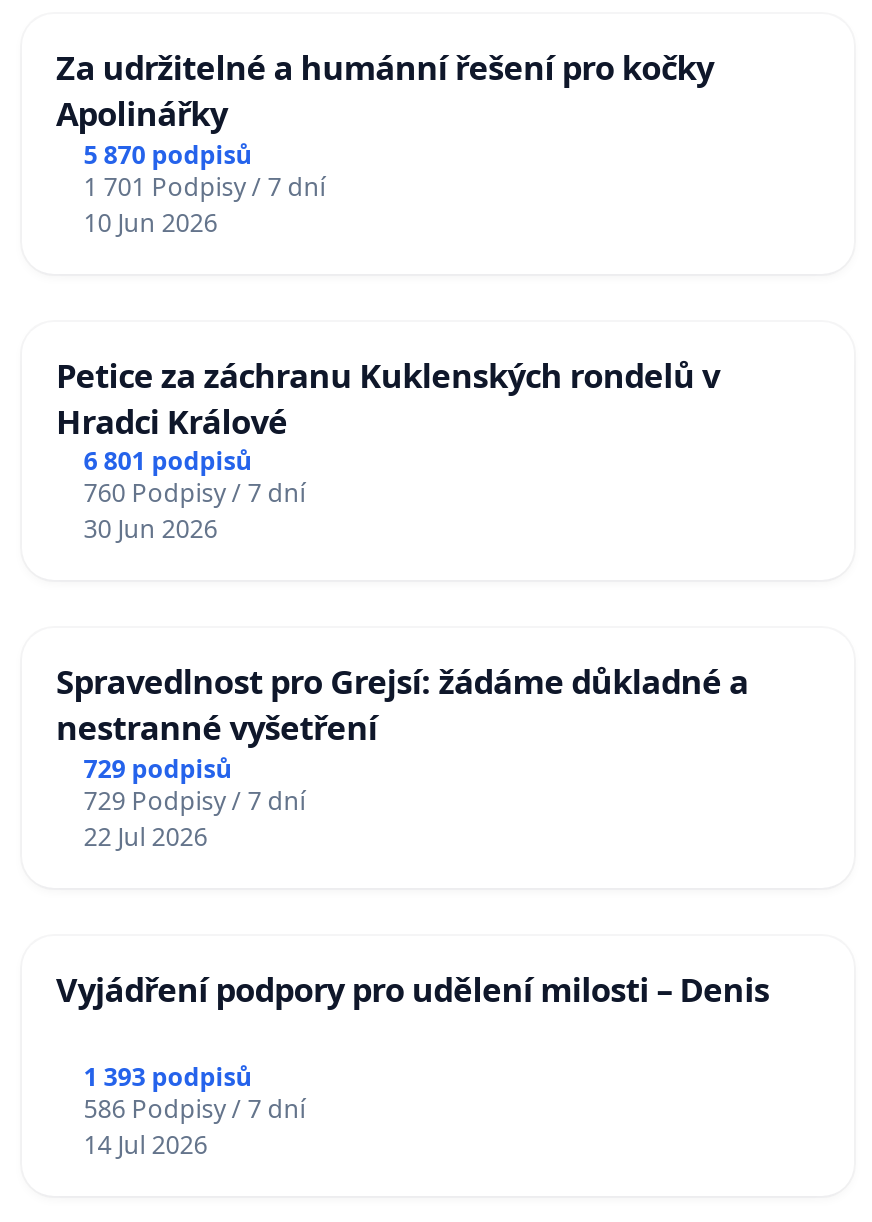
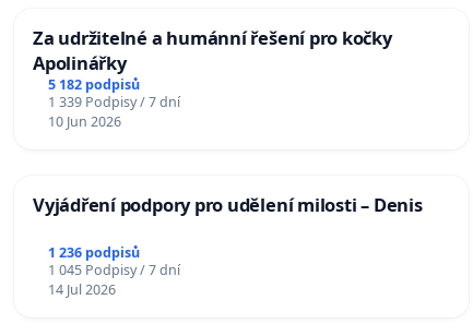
[84,137,252,171] 5 870 podpisů -> [48,76,140,94] 5 182 podpisů
[84,169,326,203] 1 701 Podpisy / 7 dní -> [48,93,180,112] 1 339 Podpisy / 7 dní
[56,351,749,854] Petice za záchranu Kuklenských rondelů v | Hradci Králové | 6 801 podpisů | 760 Podpisy / 7 dní | 30 Jun 2026 | Spravedlnost pro Grejsí: žádáme důkladné a | nestranné vyšetření | 729 podpisů | 729 Podpisy / 7 dní | 22 Jul 2026 -> none
[84,1060,252,1094] 1 393 podpisů -> [48,244,140,262] 1 236 podpisů
[84,1092,306,1126] 586 Podpisy / 7 dní -> [48,261,180,280] 1 045 Podpisy / 7 dní

